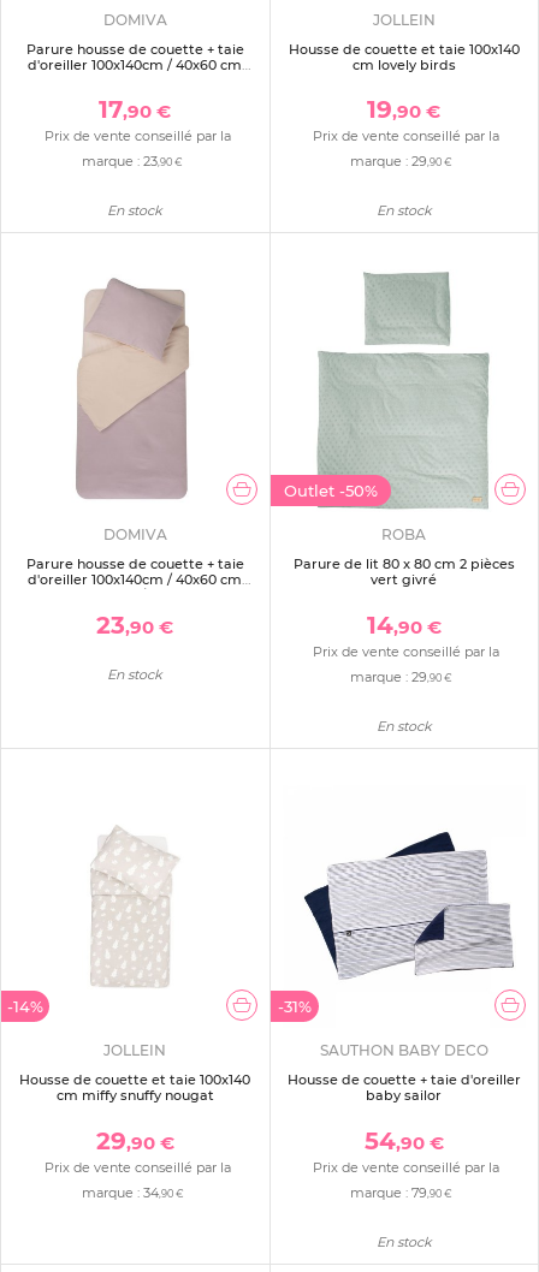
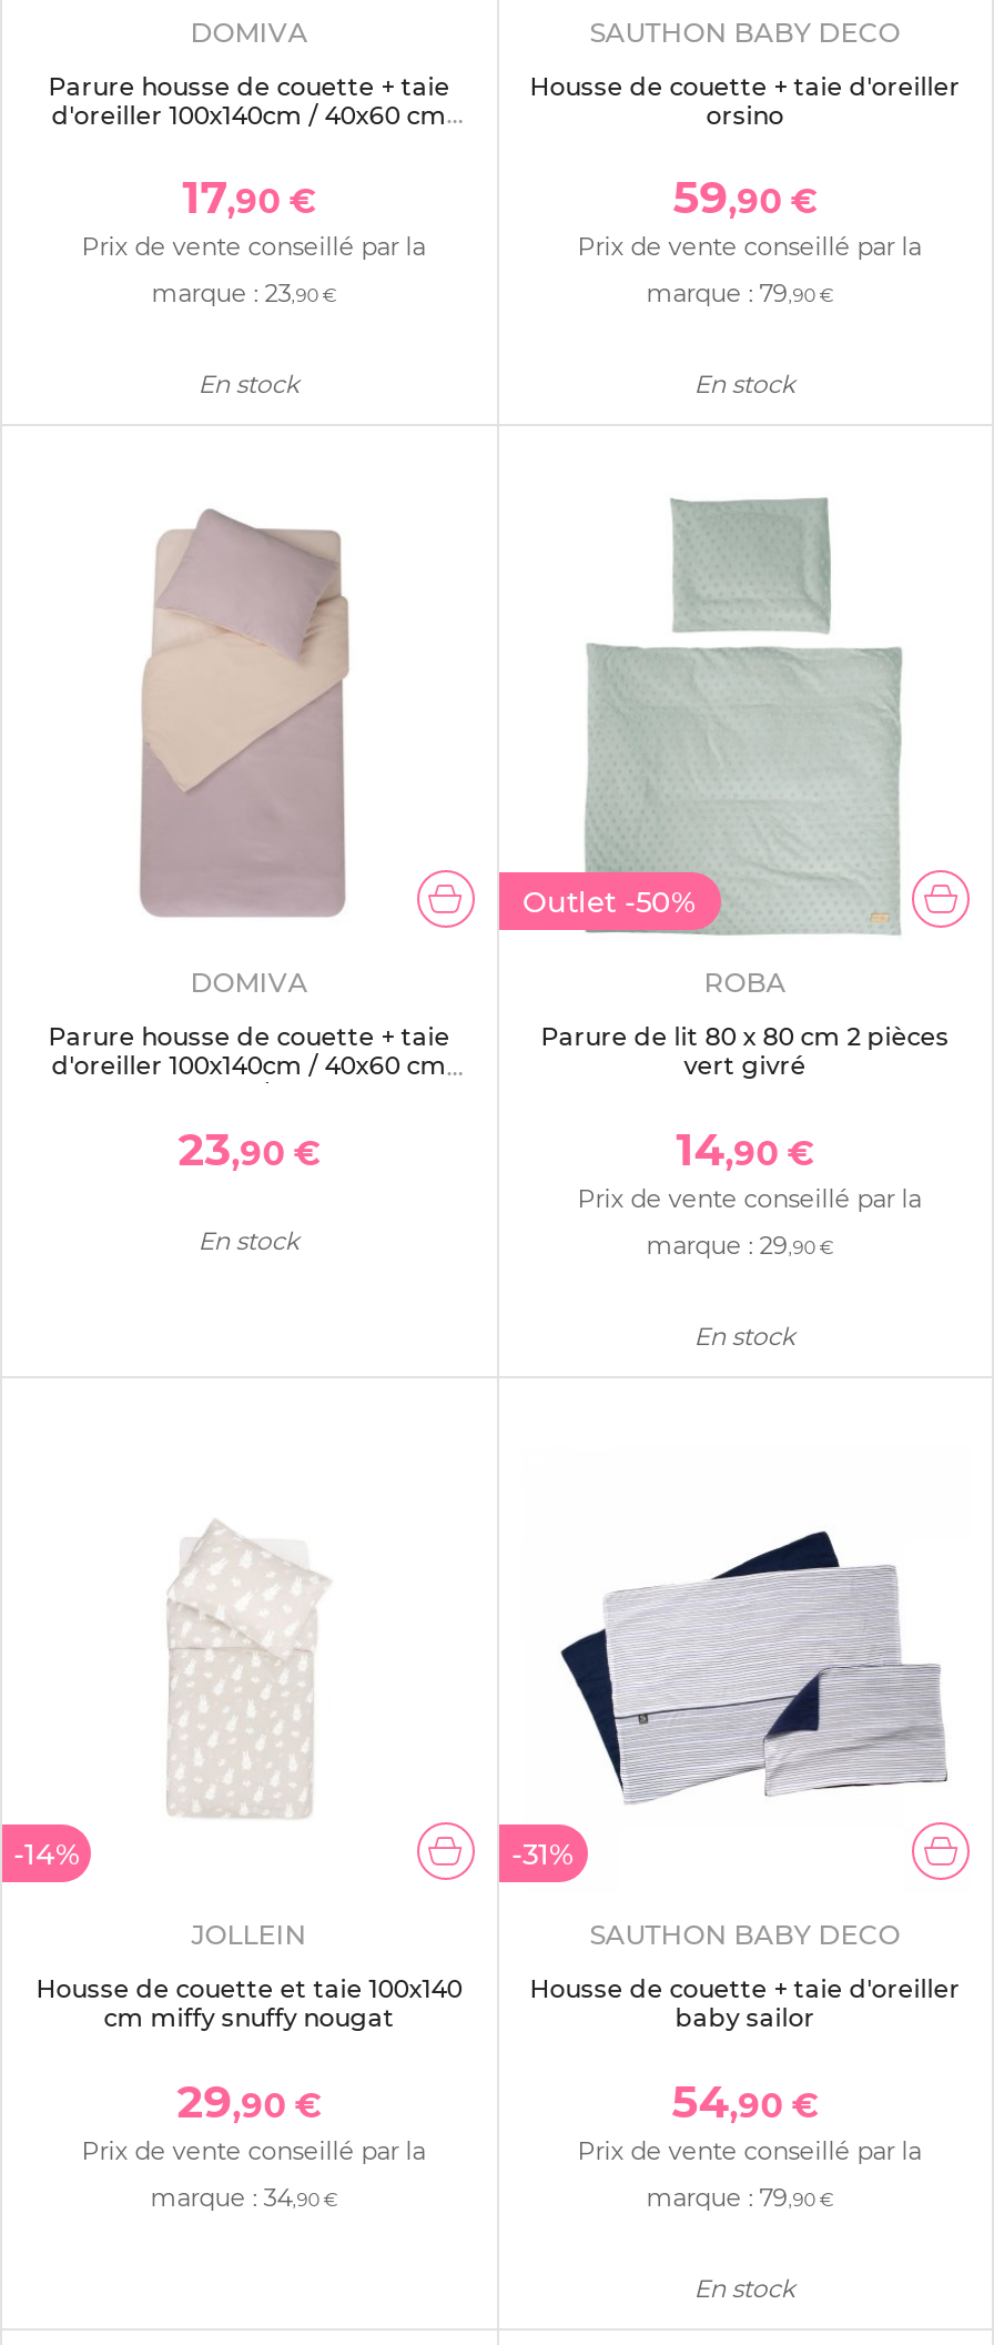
[373,10,435,28] JOLLEIN -> [590,14,900,48] SAUTHON BABY DECO
[289,40,520,73] Housse de couette et taie 100x140 | cm lovely birds -> [530,70,960,130] Housse de couette + taie d'oreiller | orsino
[367,95,441,124] 19,90 € -> [673,171,817,224] 59,90 €
[350,153,453,169] marque : 29,90 € -> [646,277,835,308] marque : 79,90 €

